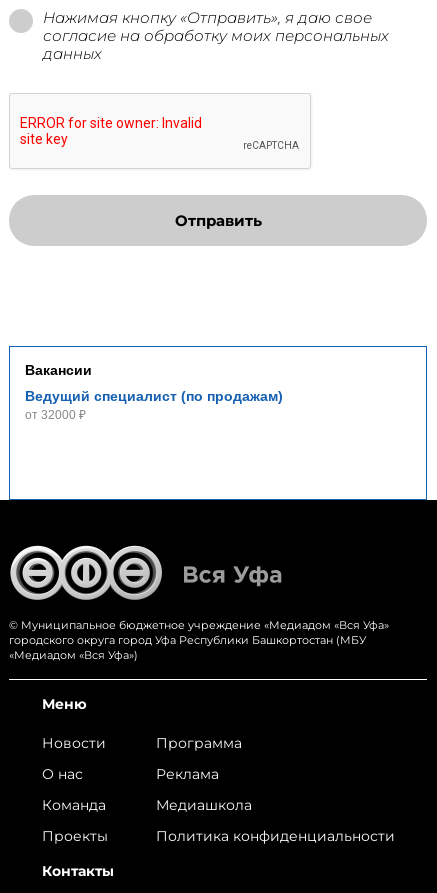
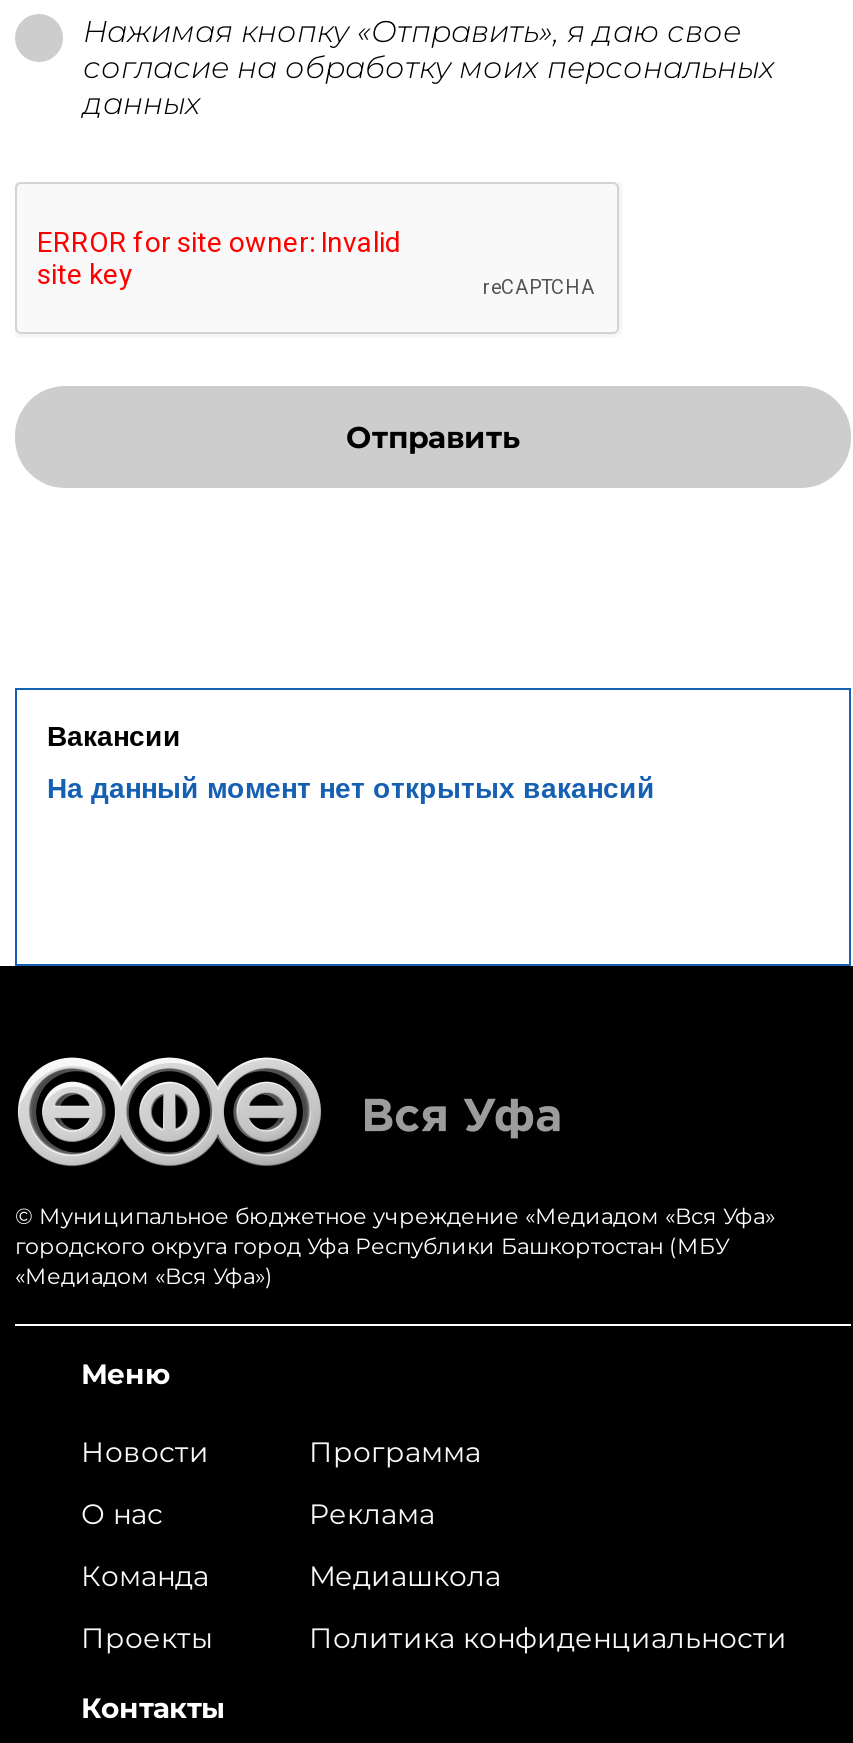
[25,388,283,422] Ведущий специалист (по продажам) | от 32000 ₽ -> [47,772,655,804] На данный момент нет открытых вакансий

